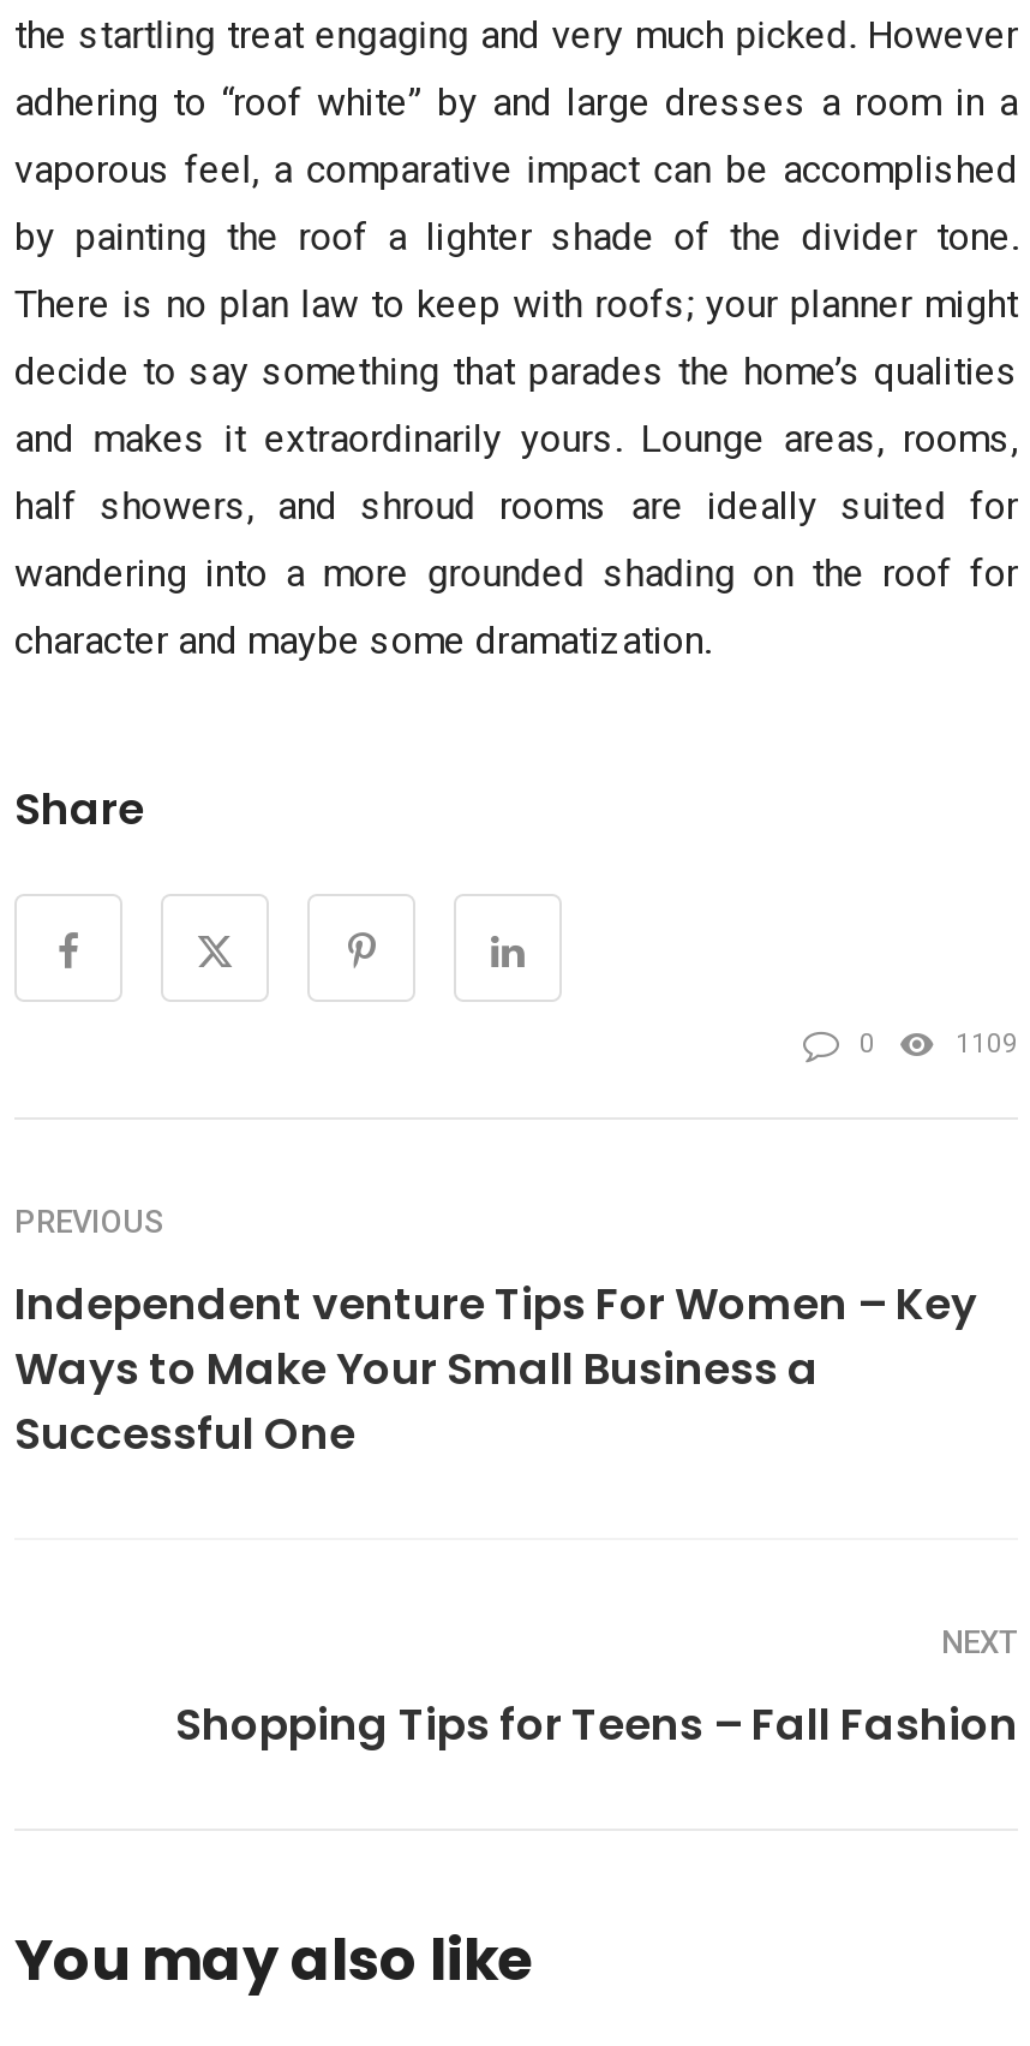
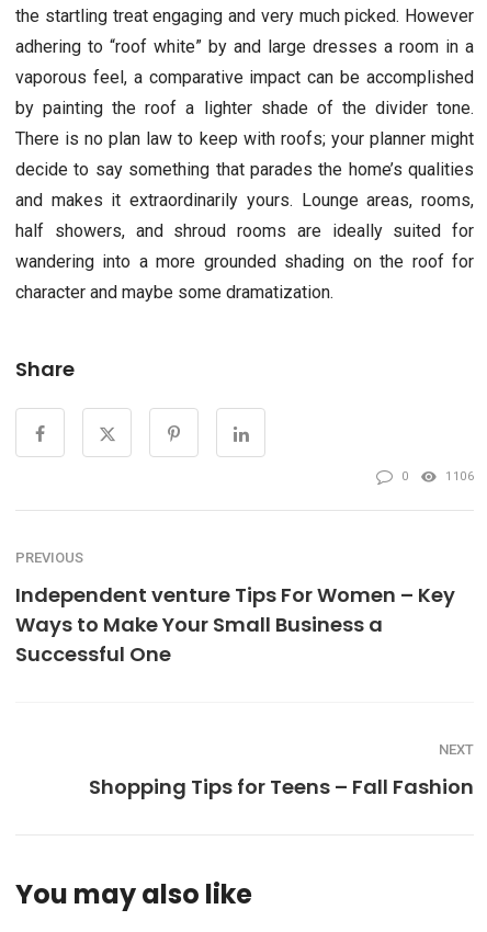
[956,1029,1018,1060] 1109 -> [445,469,474,484] 1106

